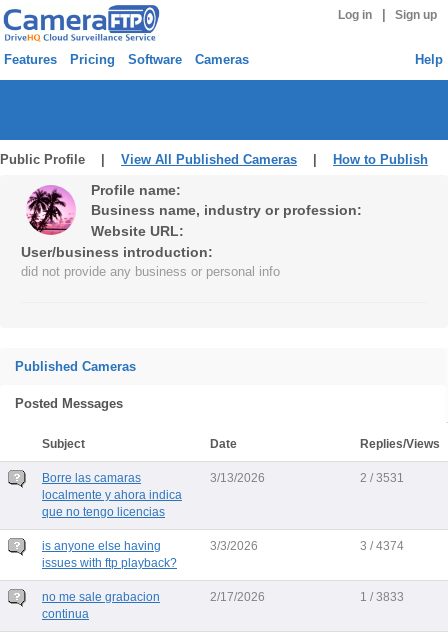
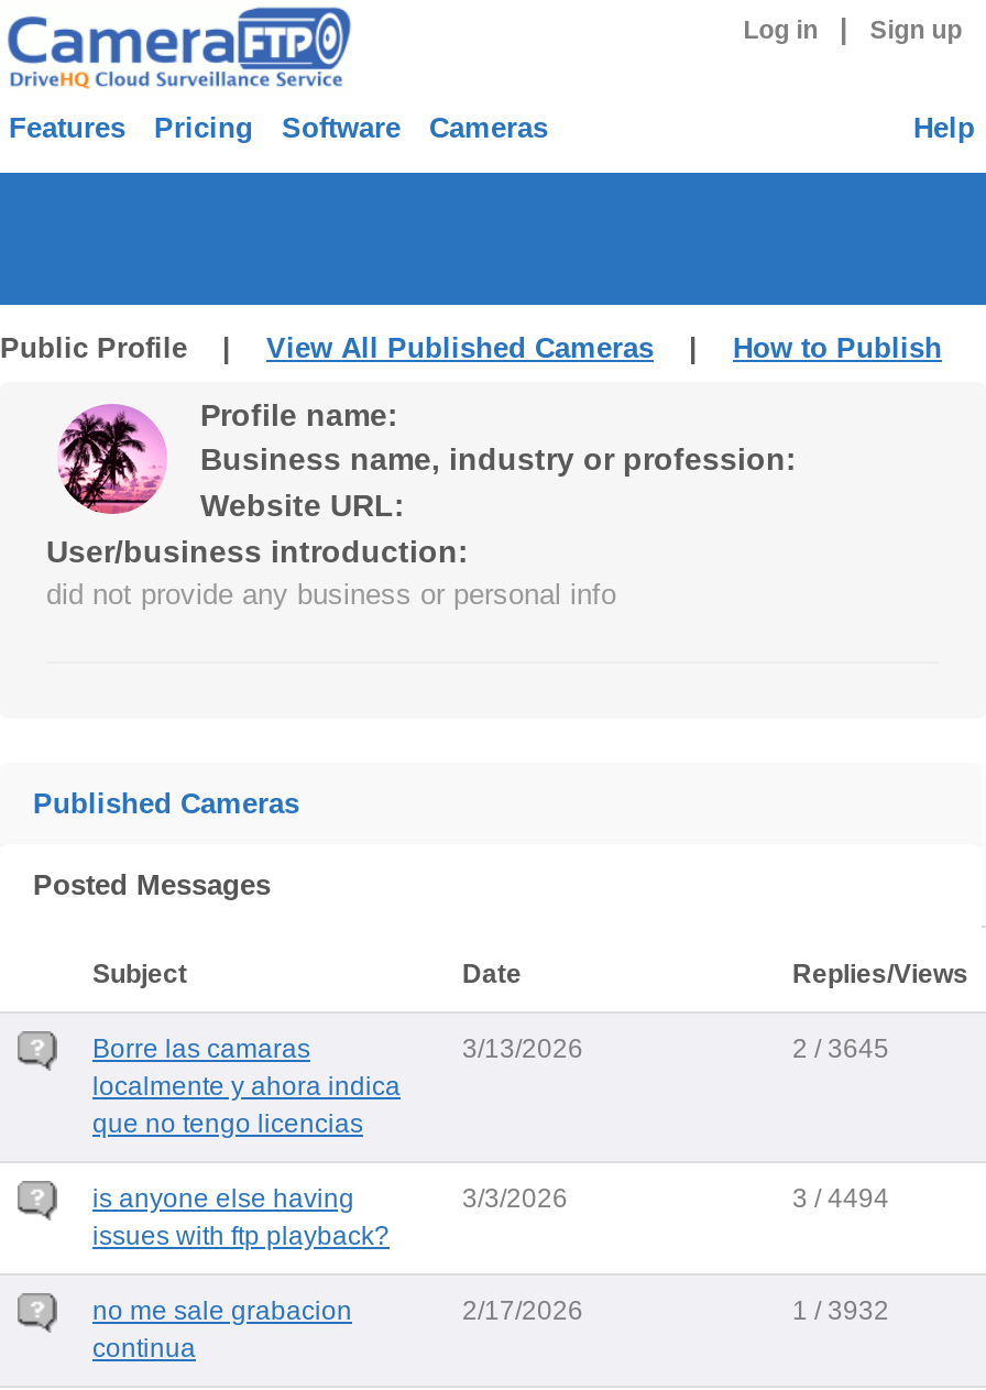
[360,471,404,485] 2 / 3531 -> [792,1033,889,1064] 2 / 3645
[360,539,404,553] 3 / 4374 -> [792,1183,889,1214] 3 / 4494
[360,590,404,604] 1 / 3833 -> [792,1295,889,1326] 1 / 3932

